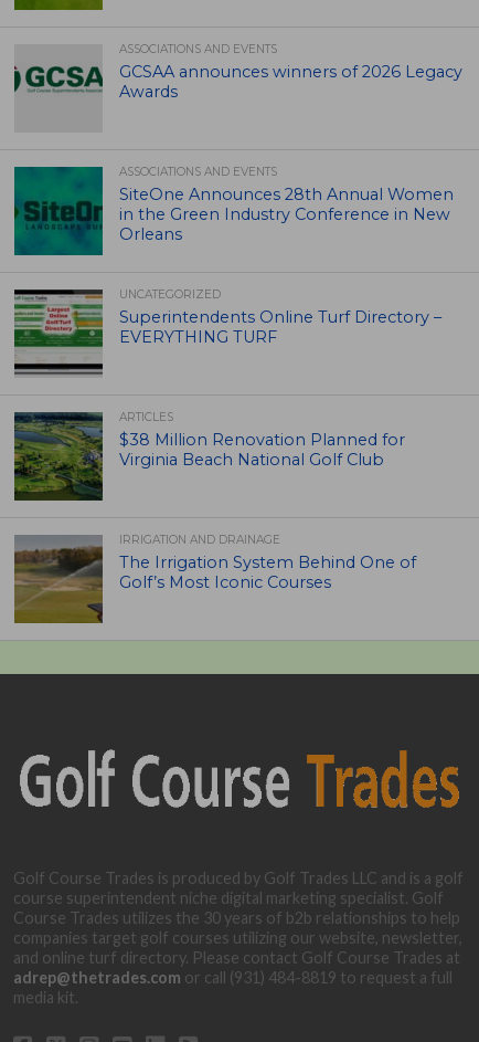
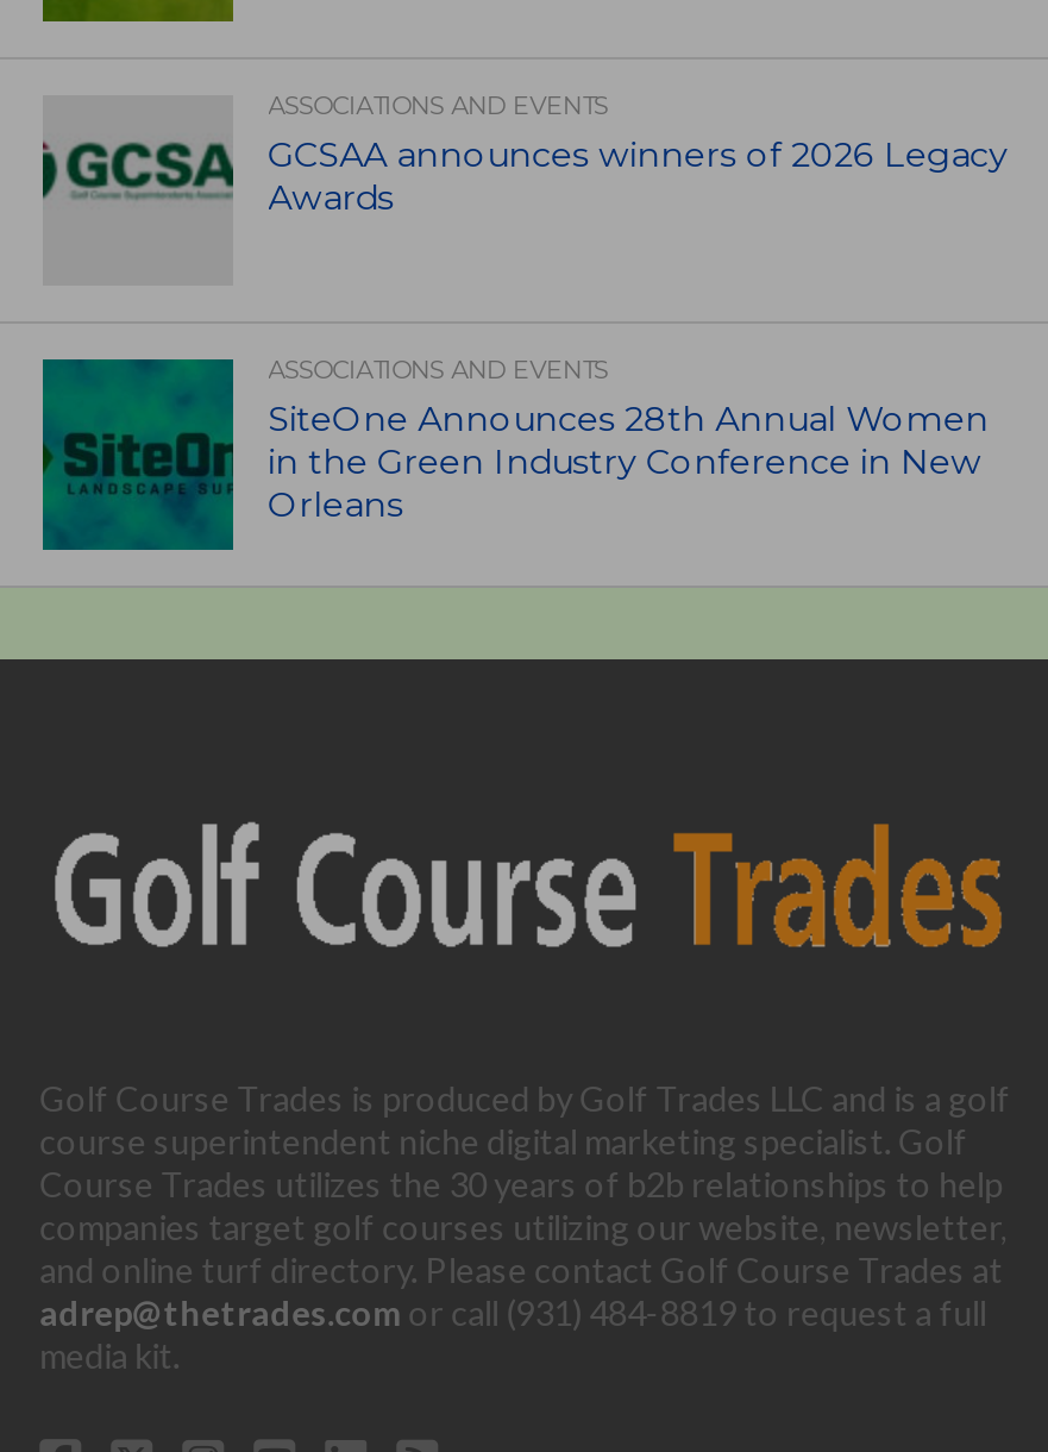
[13,274,441,378] [image] | UNCATEGORIZED | Superintendents Online Turf Directory – | EVERYTHING TURF -> none
[13,410,405,502] [image] | ARTICLES | $38 Million Renovation Planned for | Virginia Beach National Golf Club -> none
[13,533,416,624] [image] | IRRIGATION AND DRAINAGE | The Irrigation System Behind One of | Golf’s Most Iconic Courses -> none

